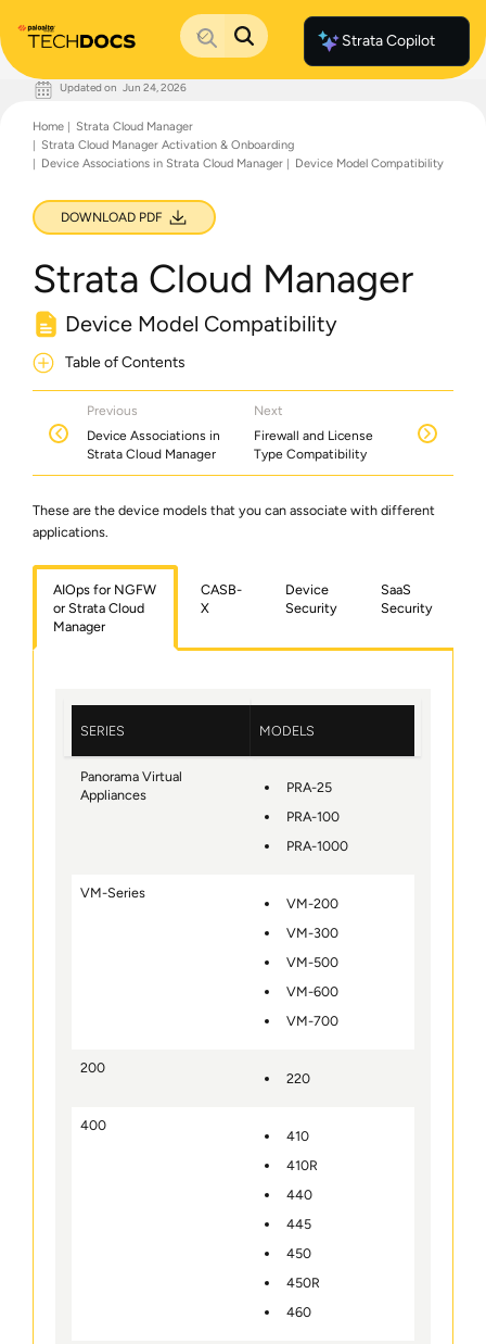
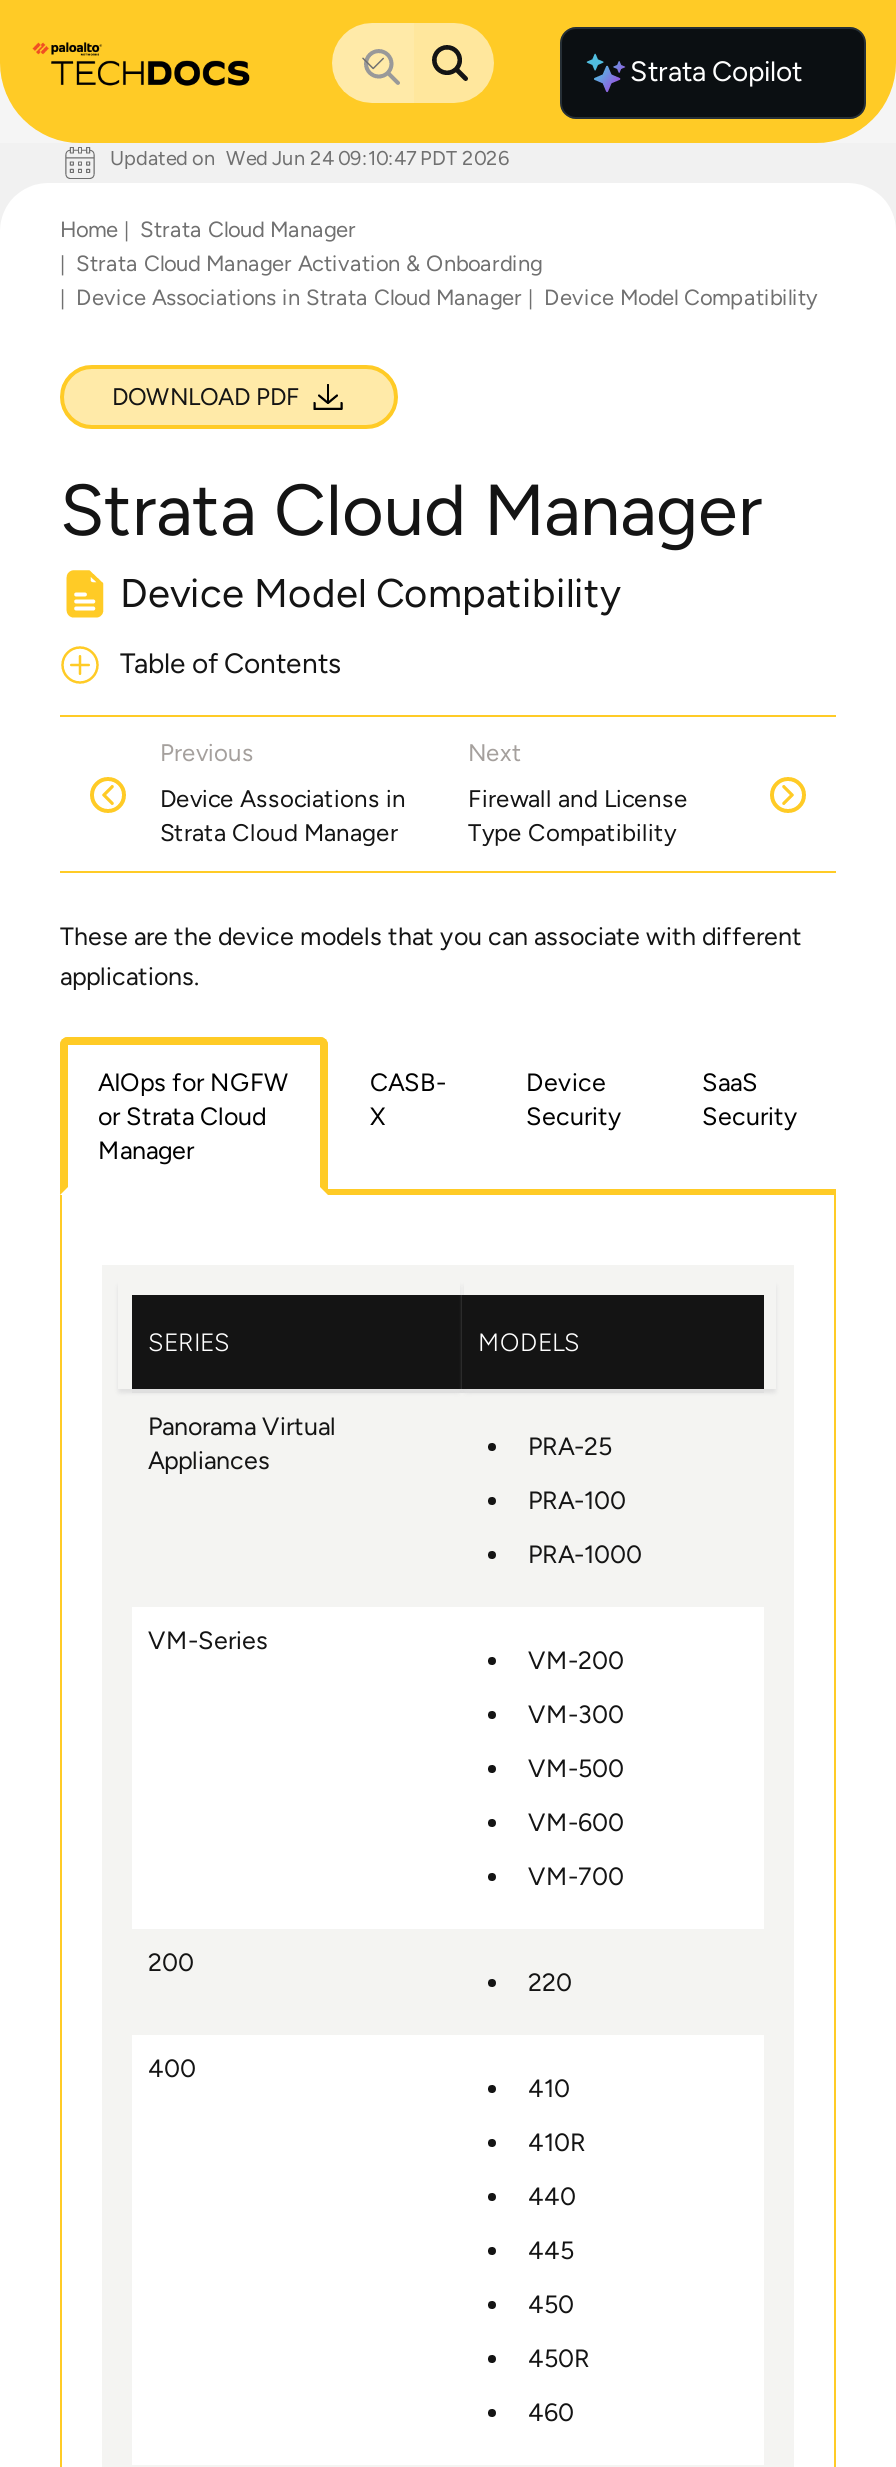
[60,80,187,94] Updated on Jun 24, 2026 -> [110,144,510,170] Updated on Wed Jun 24 09:10:47 PDT 2026

